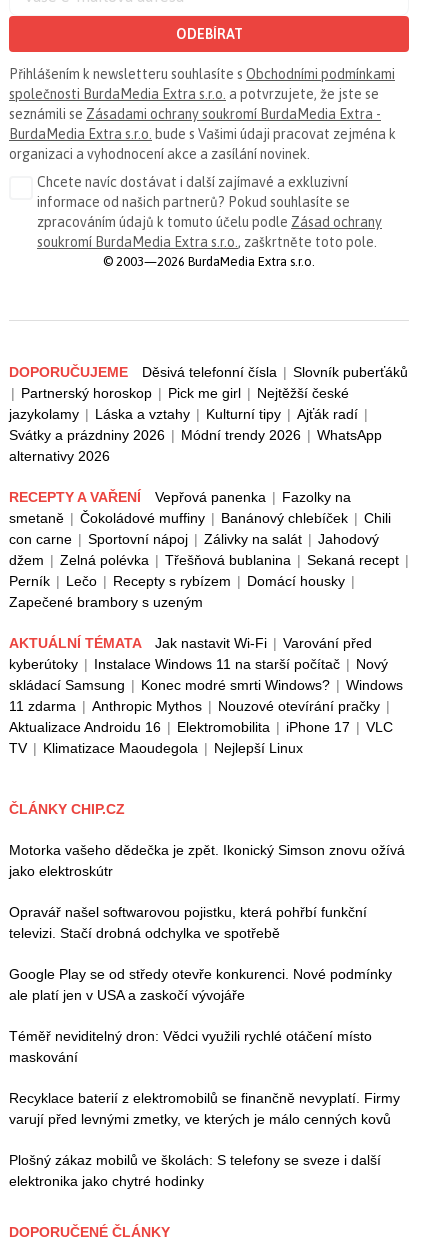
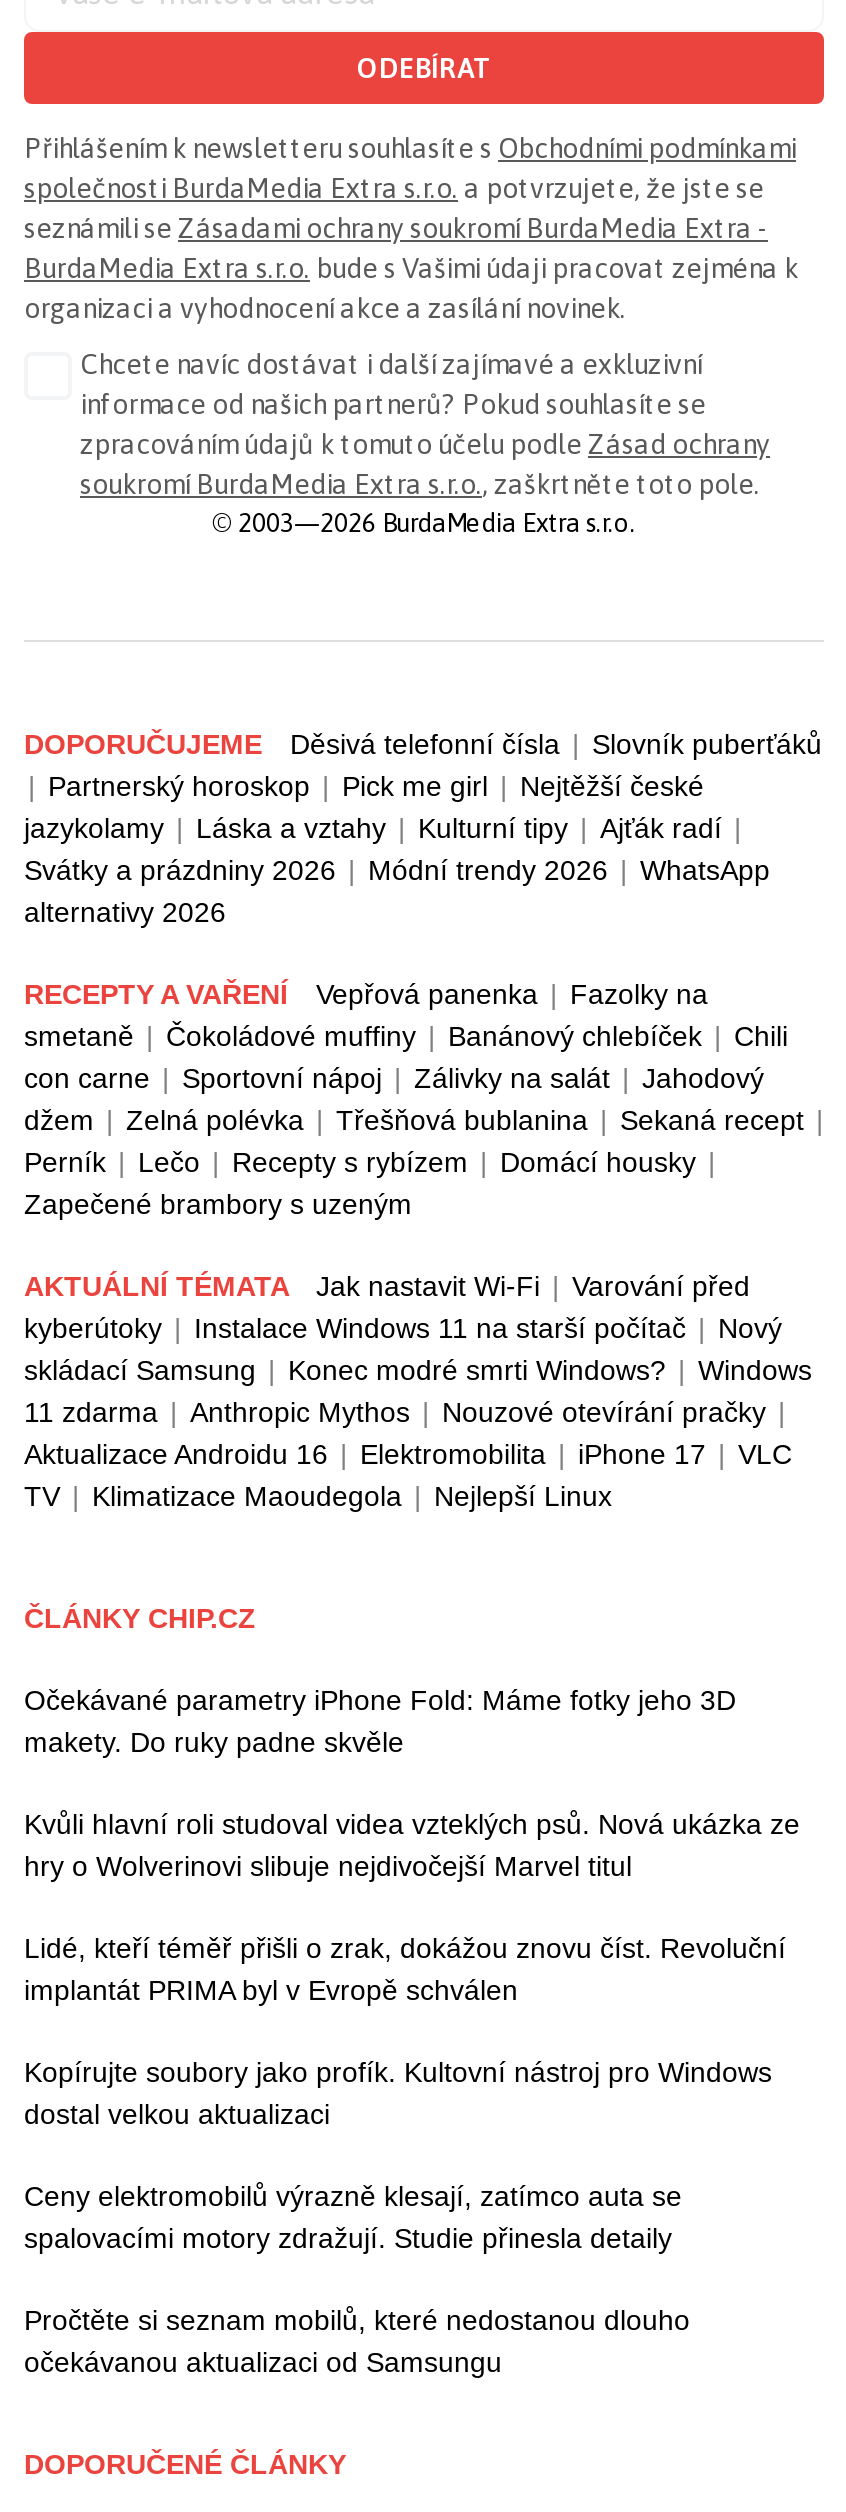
[9,842,405,879] Motorka vašeho dědečka je zpět. Ikonický Simson znovu ožívá | jako elektroskútr -> [24,1683,736,1757] Očekávané parametry iPhone Fold: Máme fotky jeho 3D | makety. Do ruky padne skvěle
[9,904,367,941] Opravář našel softwarovou pojistku, která pohřbí funkční | televizi. Stačí drobná odchylka ve spotřebě -> [24,1807,800,1881] Kvůli hlavní roli studoval videa vzteklých psů. Nová ukázka ze | hry o Wolverinovi slibuje nejdivočejší Marvel titul
[9,966,392,1003] Google Play se od středy otevře konkurenci. Nové podmínky | ale platí jen v USA a zaskočí vývojáře -> [24,1931,786,2005] Lidé, kteří téměř přišli o zrak, dokážou znovu číst. Revoluční | implantát PRIMA byl v Evropě schválen
[9,1028,372,1065] Téměř neviditelný dron: Vědci využili rychlé otáčení místo | maskování -> [24,2055,772,2129] Kopírujte soubory jako profík. Kultovní nástroj pro Windows | dostal velkou aktualizaci
[9,1090,400,1127] Recyklace baterií z elektromobilů se finančně nevyplatí. Firmy | varují před levnými zmetky, ve kterých je málo cenných kovů -> [24,2179,682,2253] Ceny elektromobilů výrazně klesají, zatímco auta se | spalovacími motory zdražují. Studie přinesla detaily
[9,1152,381,1189] Plošný zákaz mobilů ve školách: S telefony se sveze i další | elektronika jako chytré hodinky -> [24,2303,690,2377] Pročtěte si seznam mobilů, které nedostanou dlouho | očekávanou aktualizaci od Samsungu

